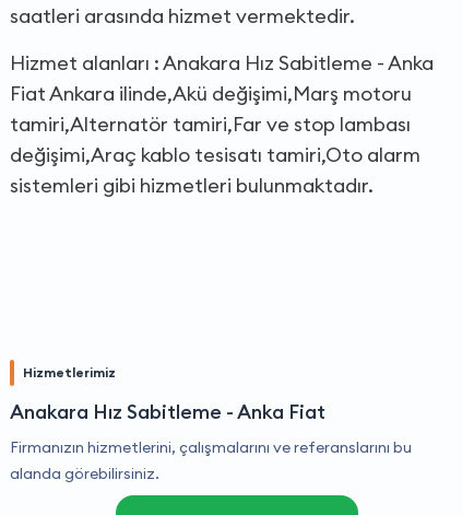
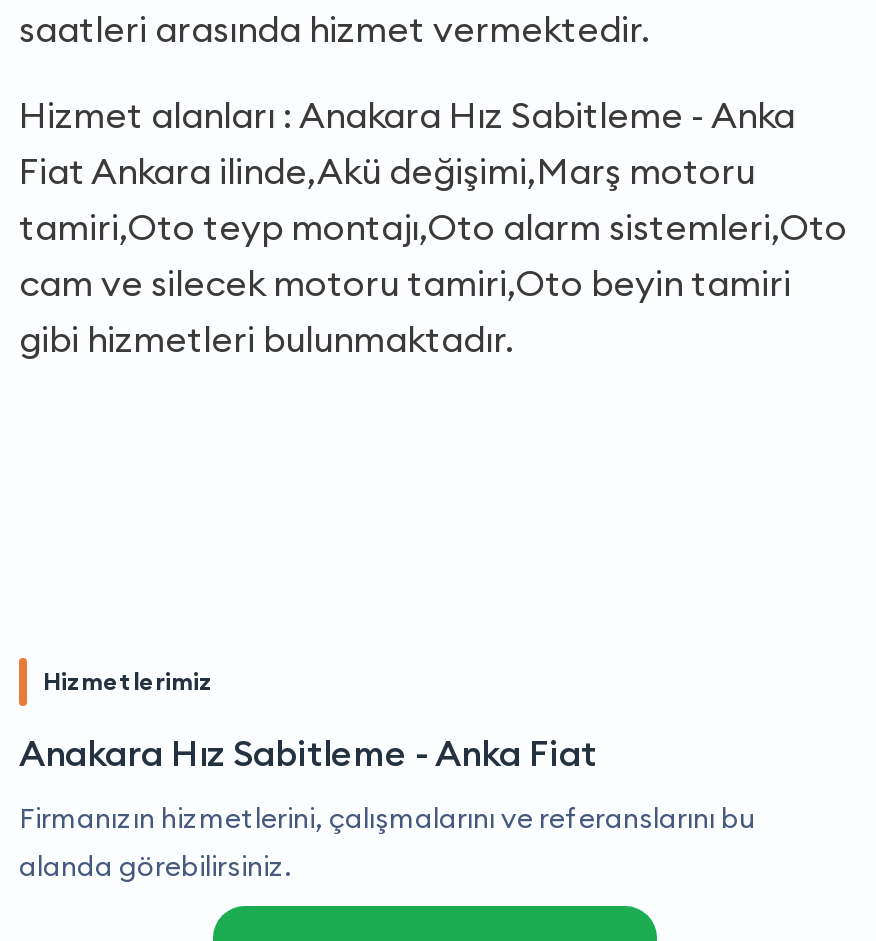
[10,112,420,198] tamiri,Alternatör tamiri,Far ve stop lambası | değişimi,Araç kablo tesisatı tamiri,Oto alarm | sistemleri gibi hizmetleri bulunmaktadır. -> [19,204,847,362] tamiri,Oto teyp montajı,Oto alarm sistemleri,Oto | cam ve silecek motoru tamiri,Oto beyin tamiri | gibi hizmetleri bulunmaktadır.

